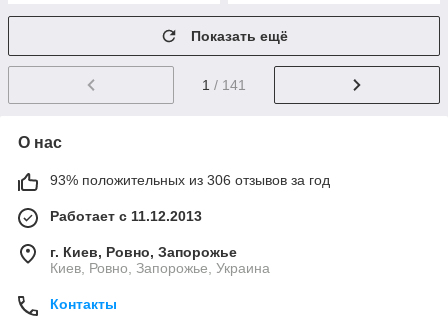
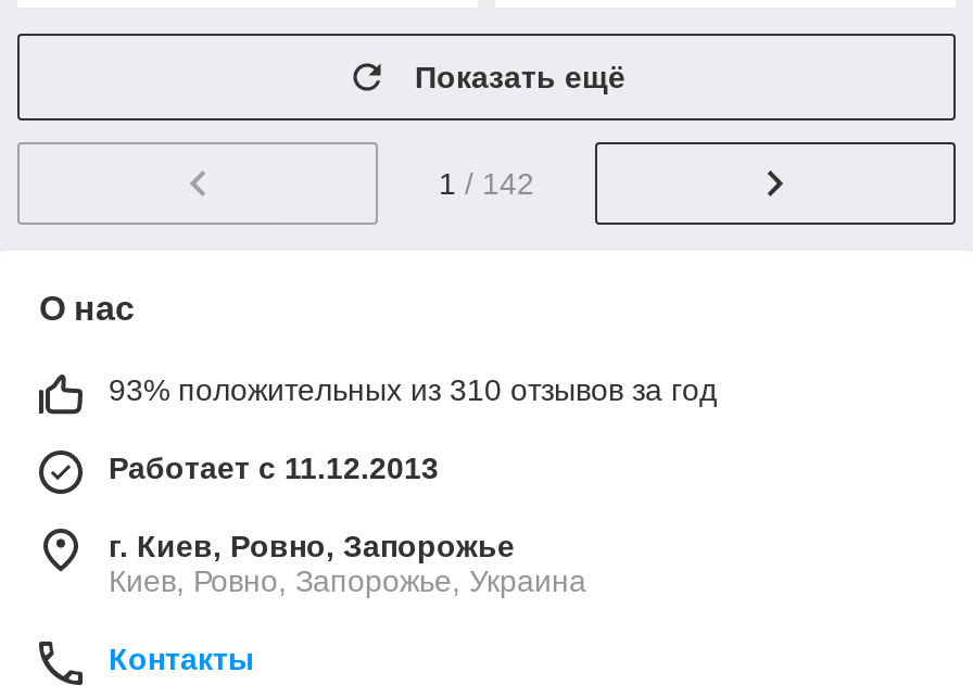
[202,77,246,93] 1 / 141 -> [439,166,534,201] 1 / 142
[50,172,330,188] 93% положительных из 306 отзывов за год -> [109,372,717,407] 93% положительных из 310 отзывов за год

